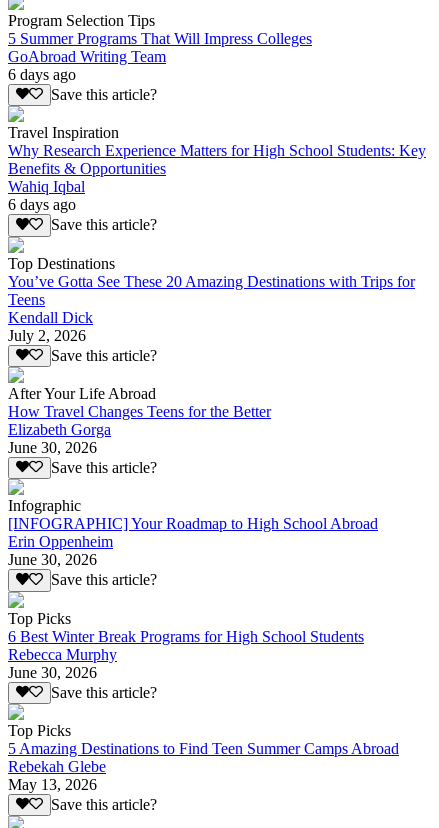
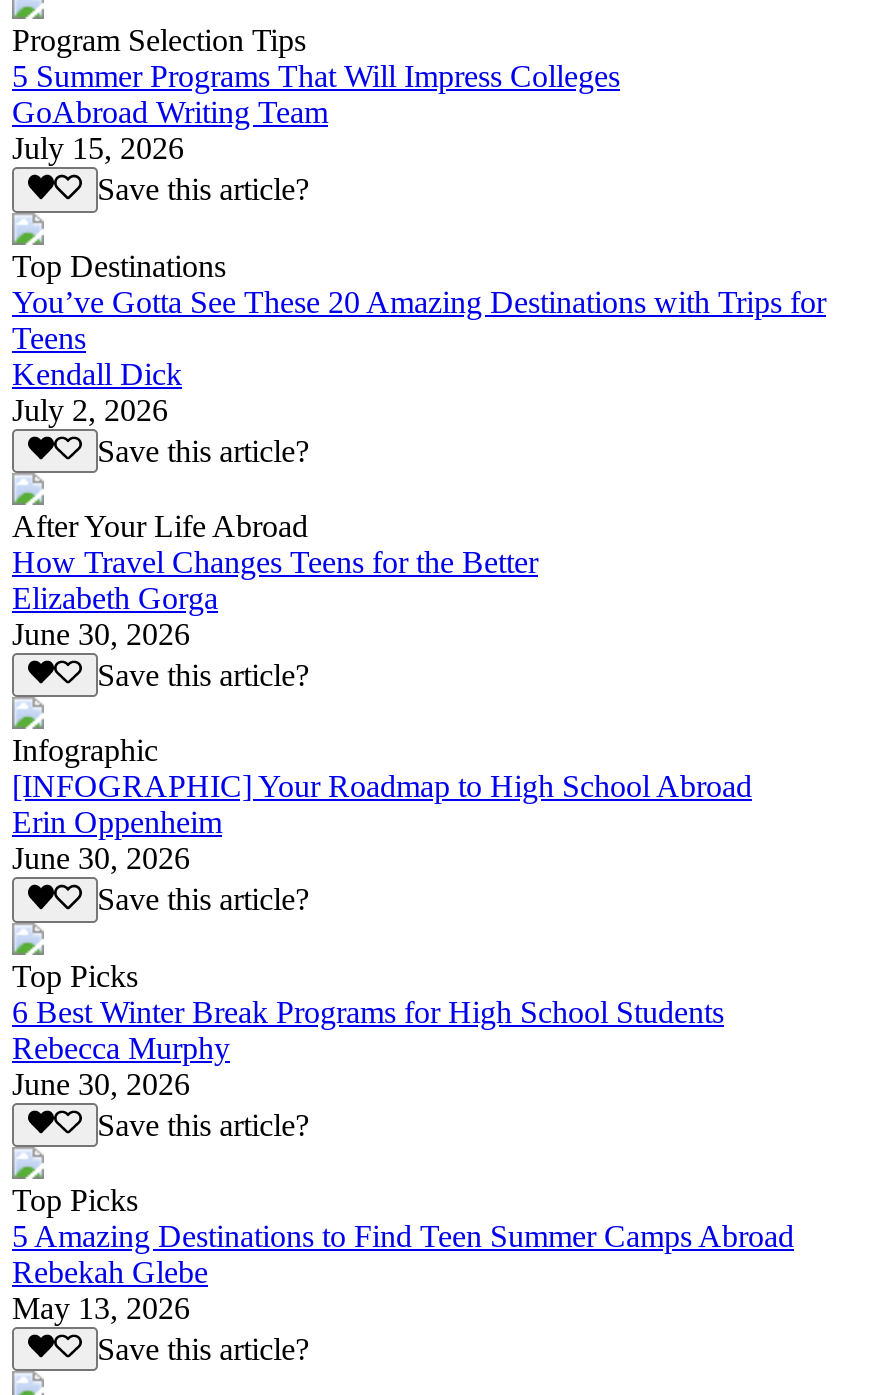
[8,66,426,213] 6 days ago | Save this article? | Travel Inspiration | Why Research Experience Matters for High School Students: Key | Benefits & Opportunities | Wahiq Iqbal | 6 days ago -> [12,132,184,166] July 15, 2026

